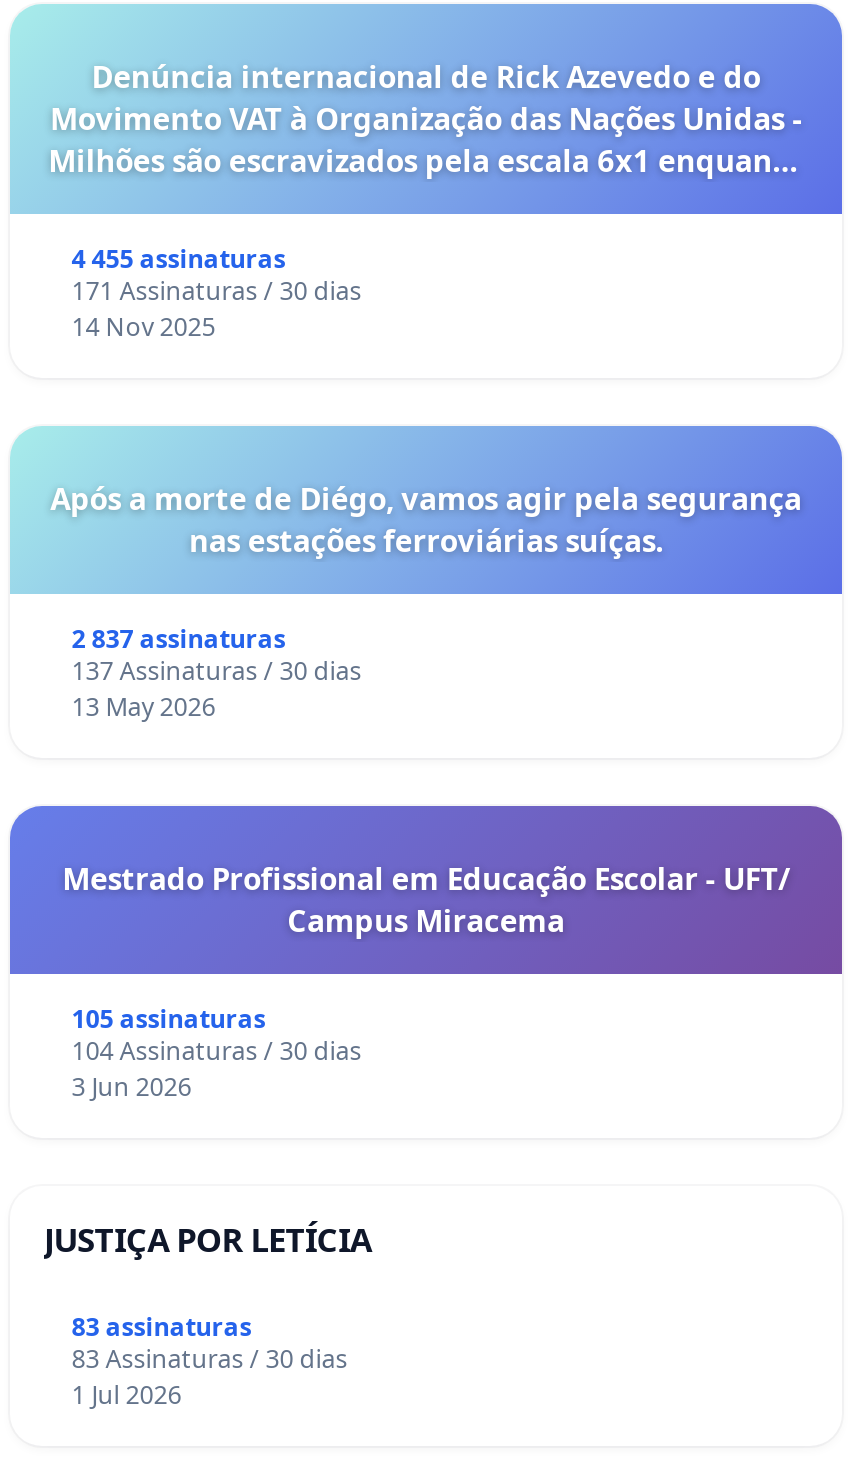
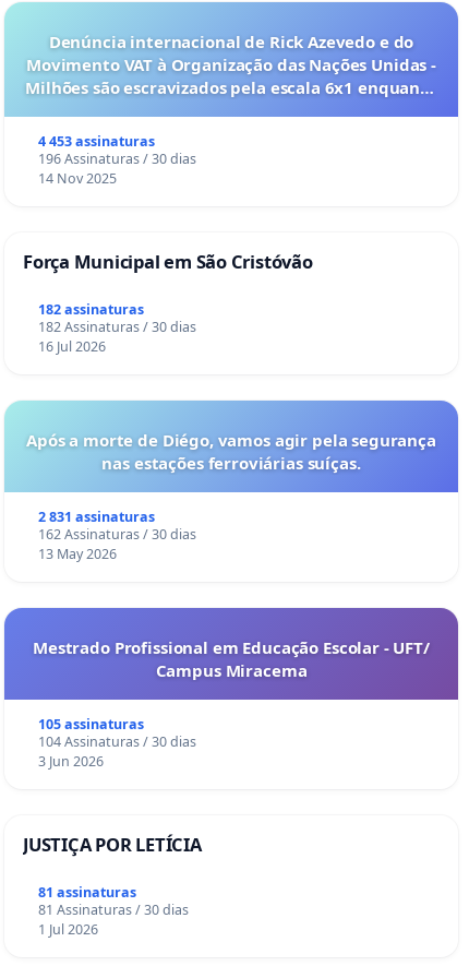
[72,243,286,277] 4 455 assinaturas -> [38,133,155,151] 4 453 assinaturas
[72,275,362,309] 171 Assinaturas / 30 dias -> [38,150,196,169] 196 Assinaturas / 30 dias
none -> [23,249,313,356] Força Municipal em São Cristóvão | 182 assinaturas | 182 Assinaturas / 30 dias | 16 Jul 2026
[72,623,286,657] 2 837 assinaturas -> [38,508,155,526] 2 831 assinaturas
[72,655,362,689] 137 Assinaturas / 30 dias -> [38,525,196,544] 162 Assinaturas / 30 dias
[72,1310,252,1344] 83 assinaturas -> [38,883,136,902] 81 assinaturas
[72,1342,348,1376] 83 Assinaturas / 30 dias -> [38,901,188,919] 81 Assinaturas / 30 dias

